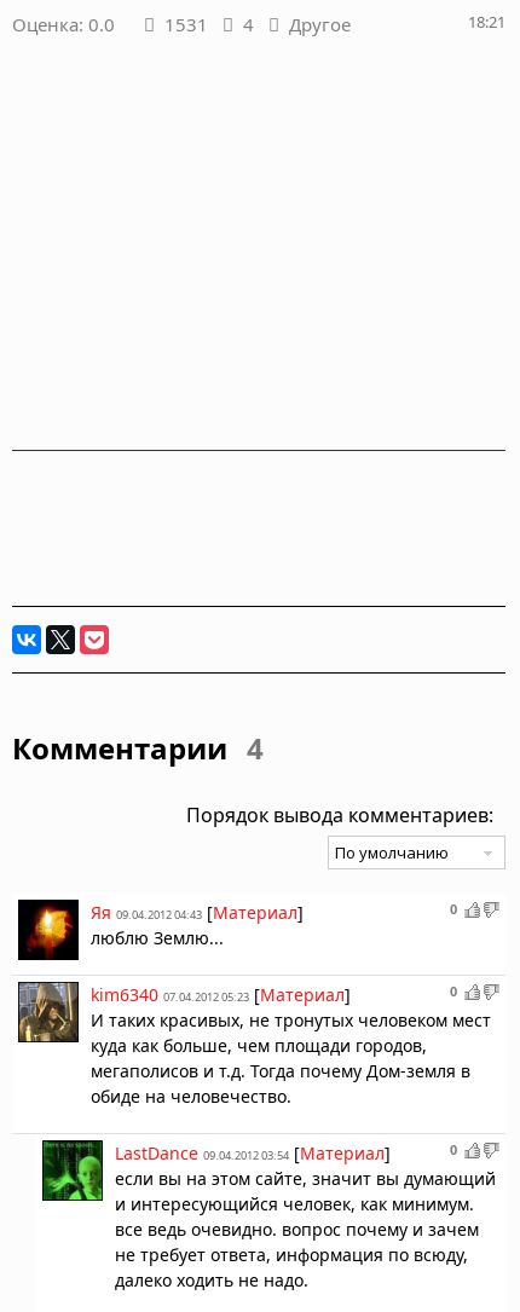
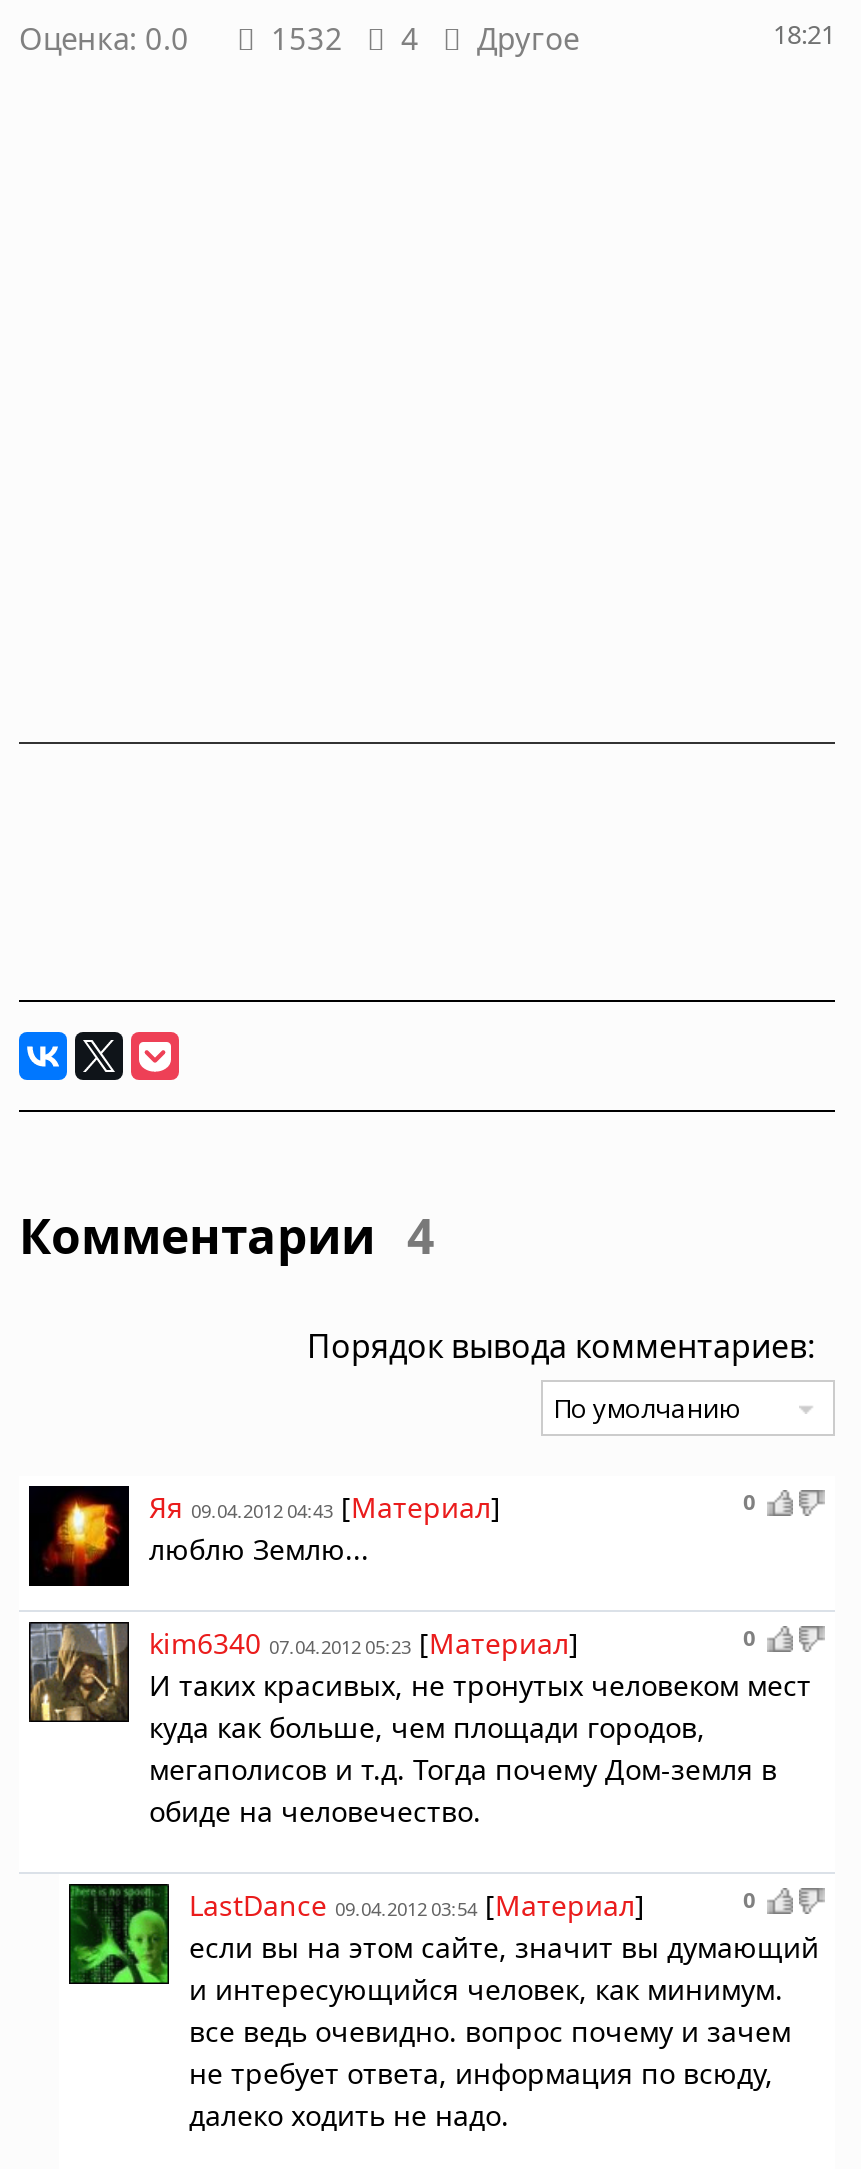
[12,12,351,36] Оценка: 0.0 1531 4 Другое -> [19,18,579,58] Оценка: 0.0 1532 4 Другое

